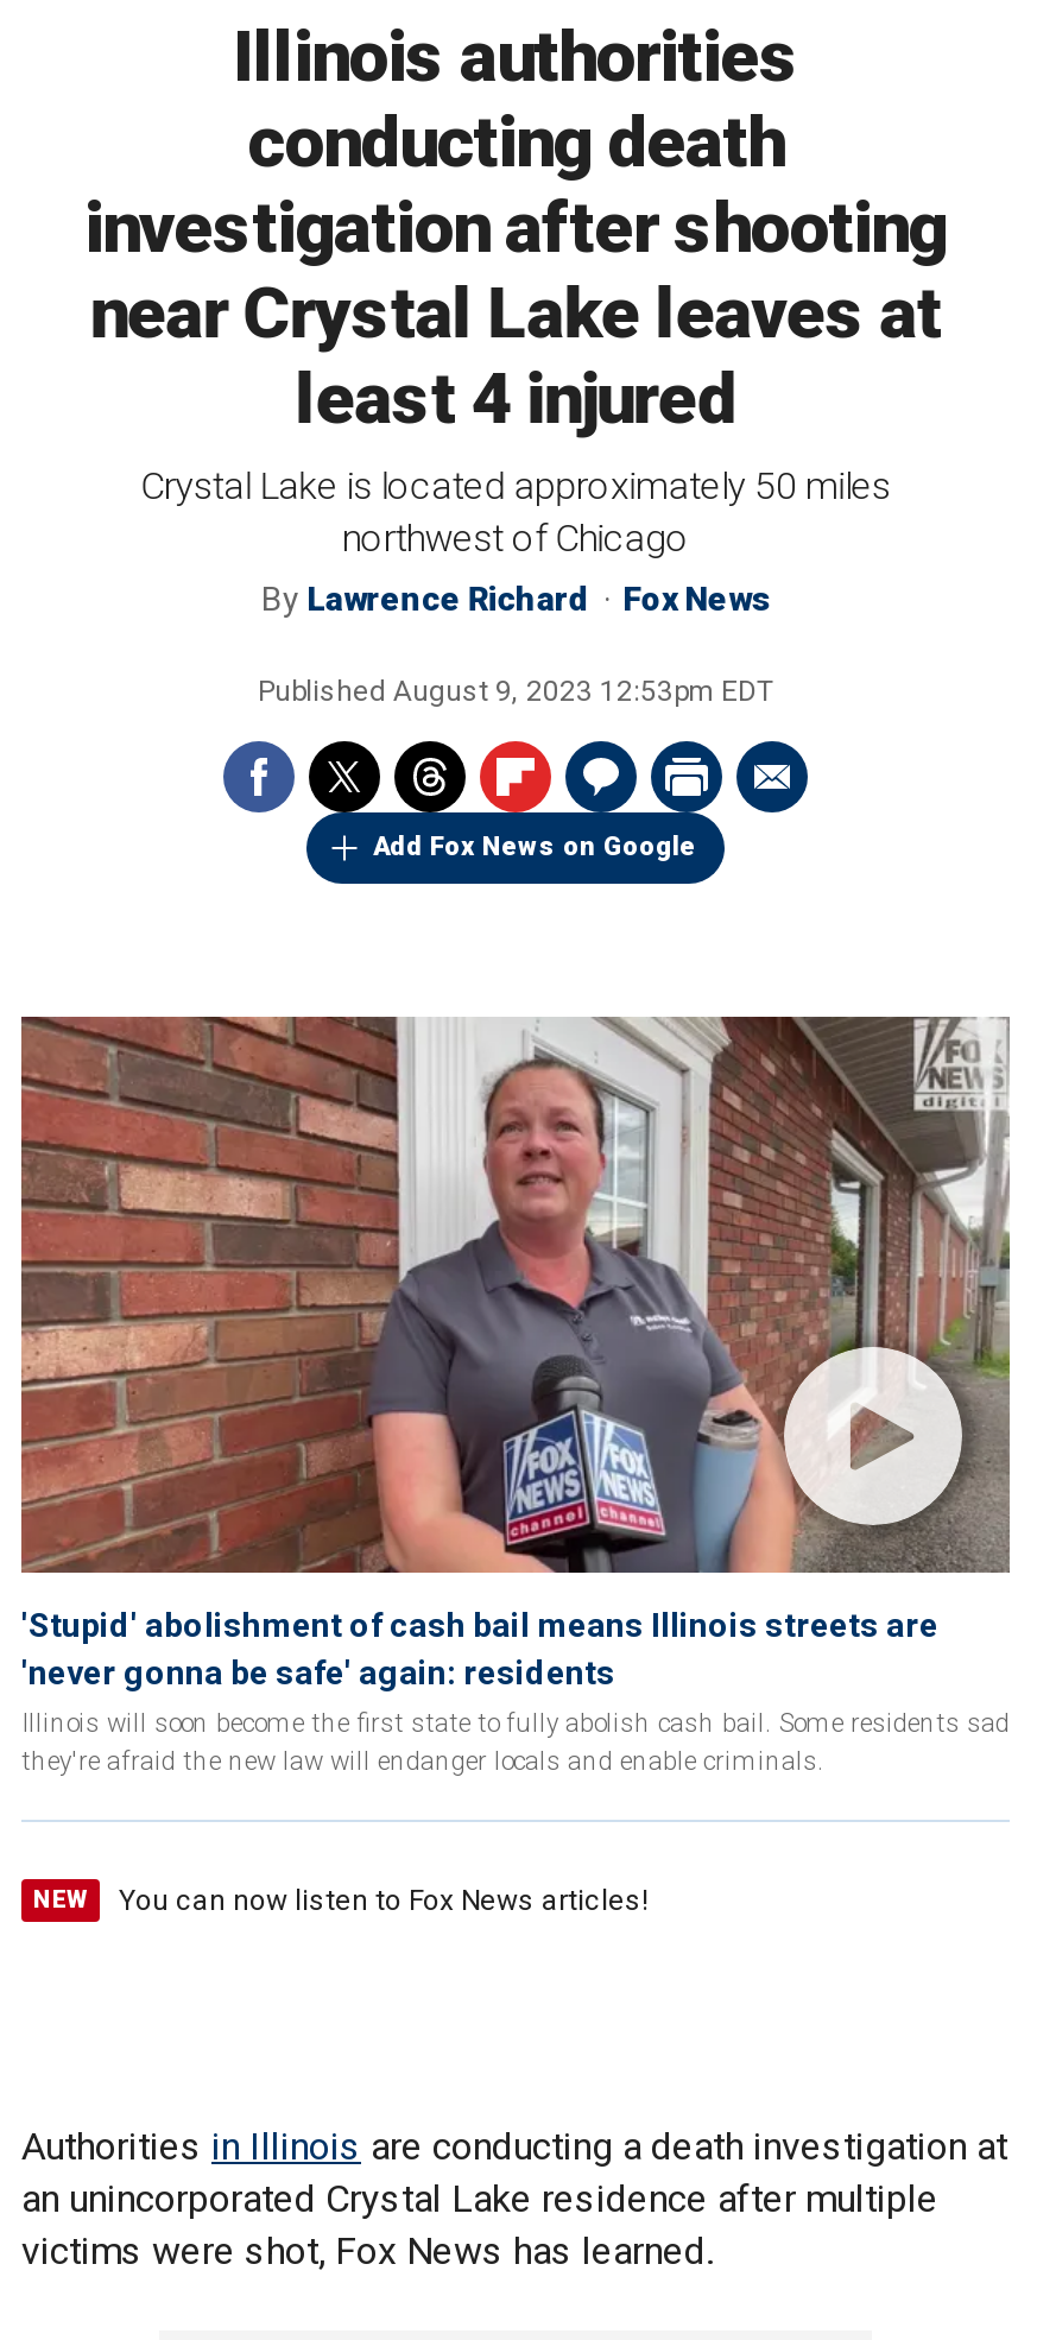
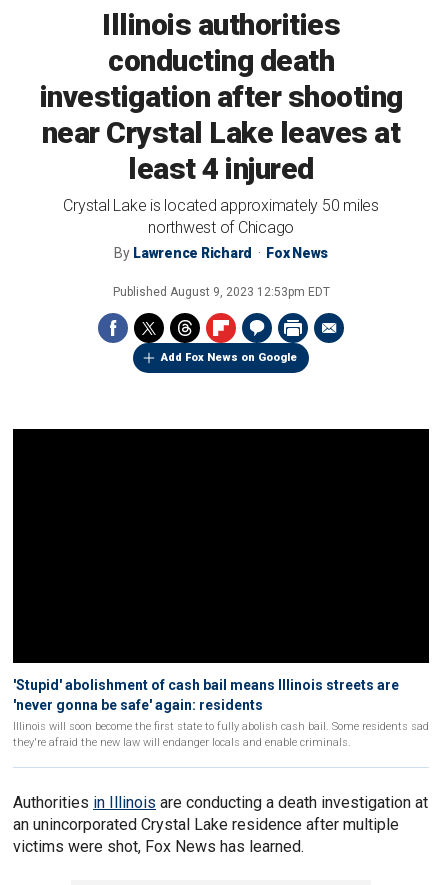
[19,1014,1012,1575] [image] -> none
[33,1884,649,1917] NEW | You can now listen to Fox News articles! -> none

